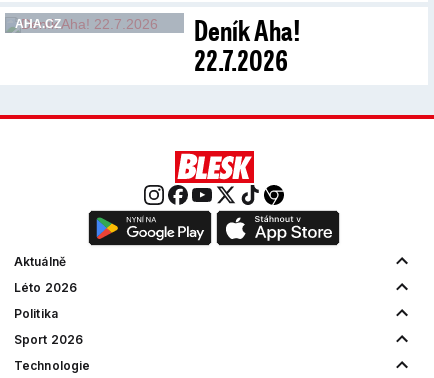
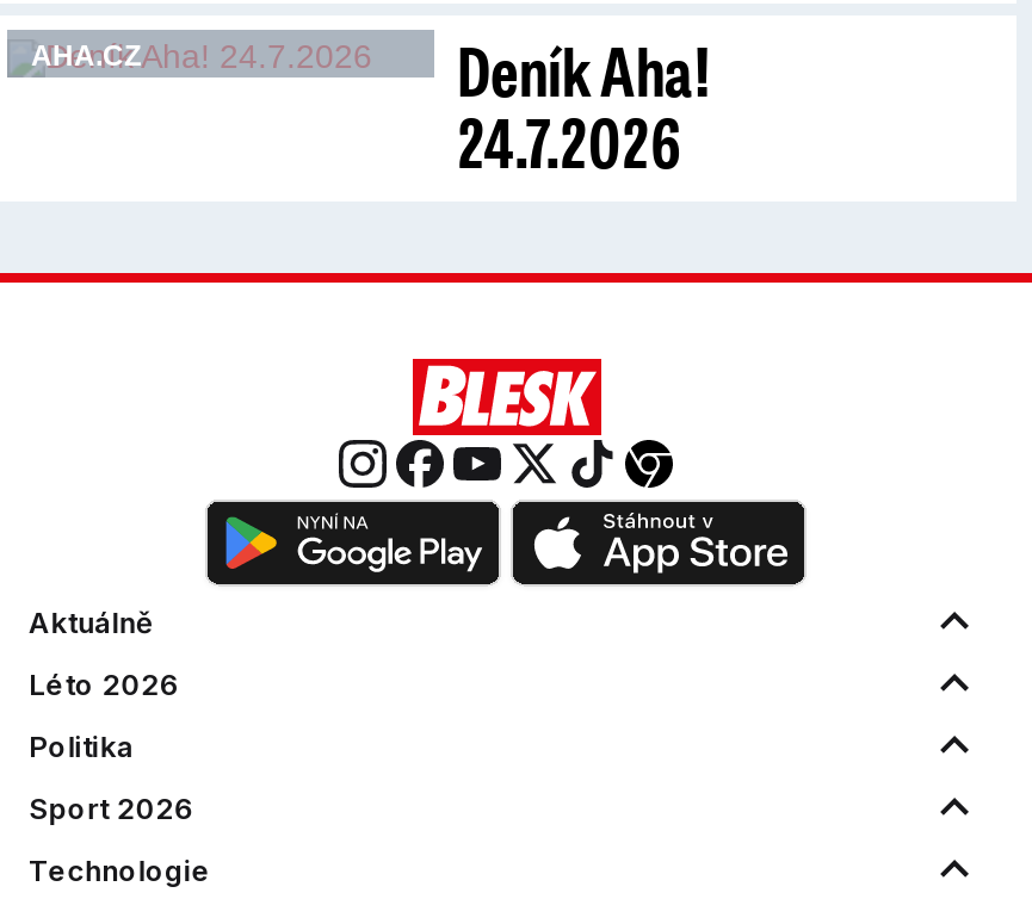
[193,41,287,78] 22.7.2026 -> [457,96,681,184] 24.7.2026

